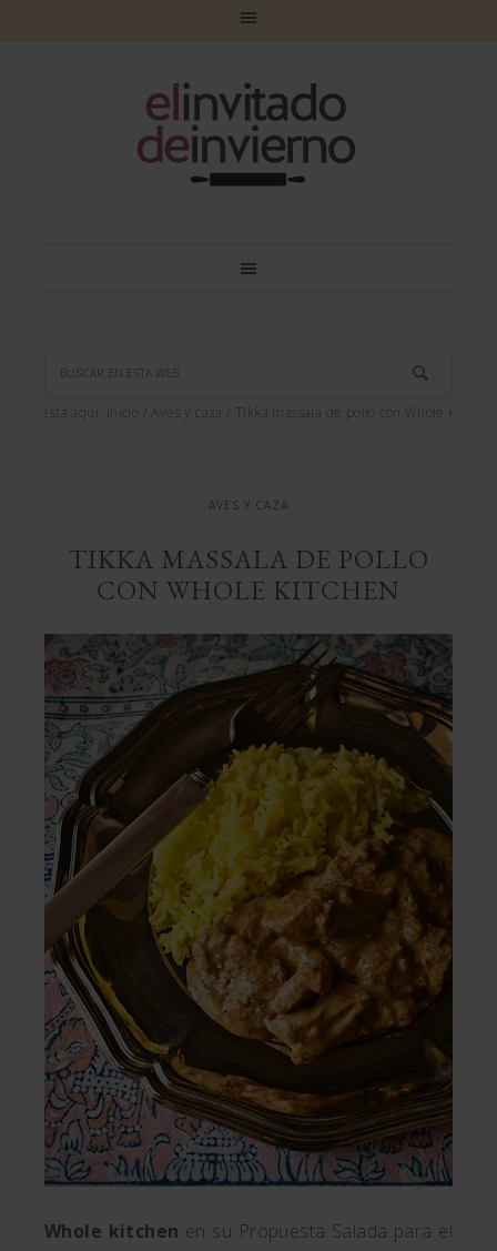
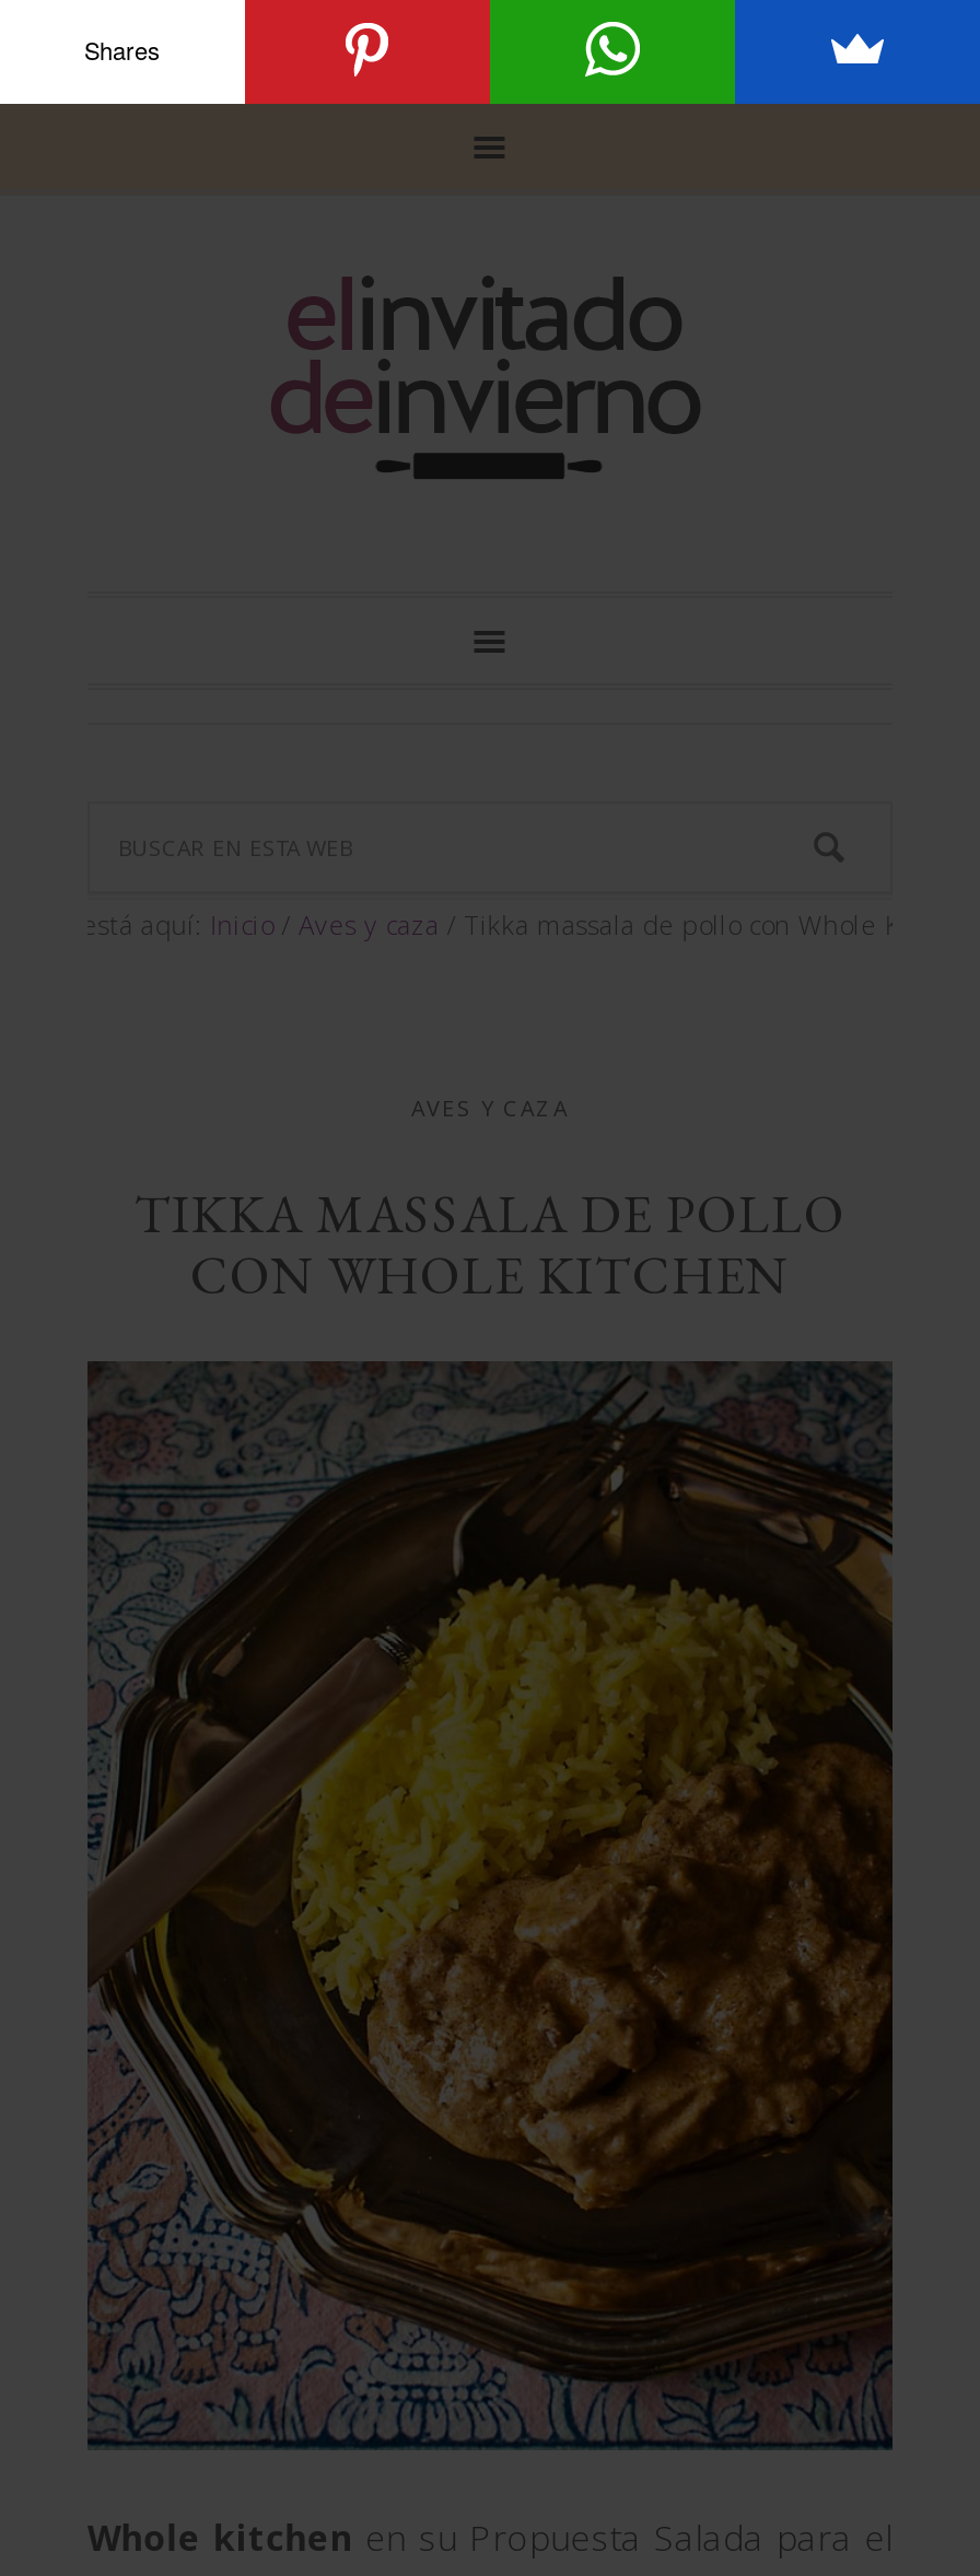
none -> [84,31,161,66] Shares

